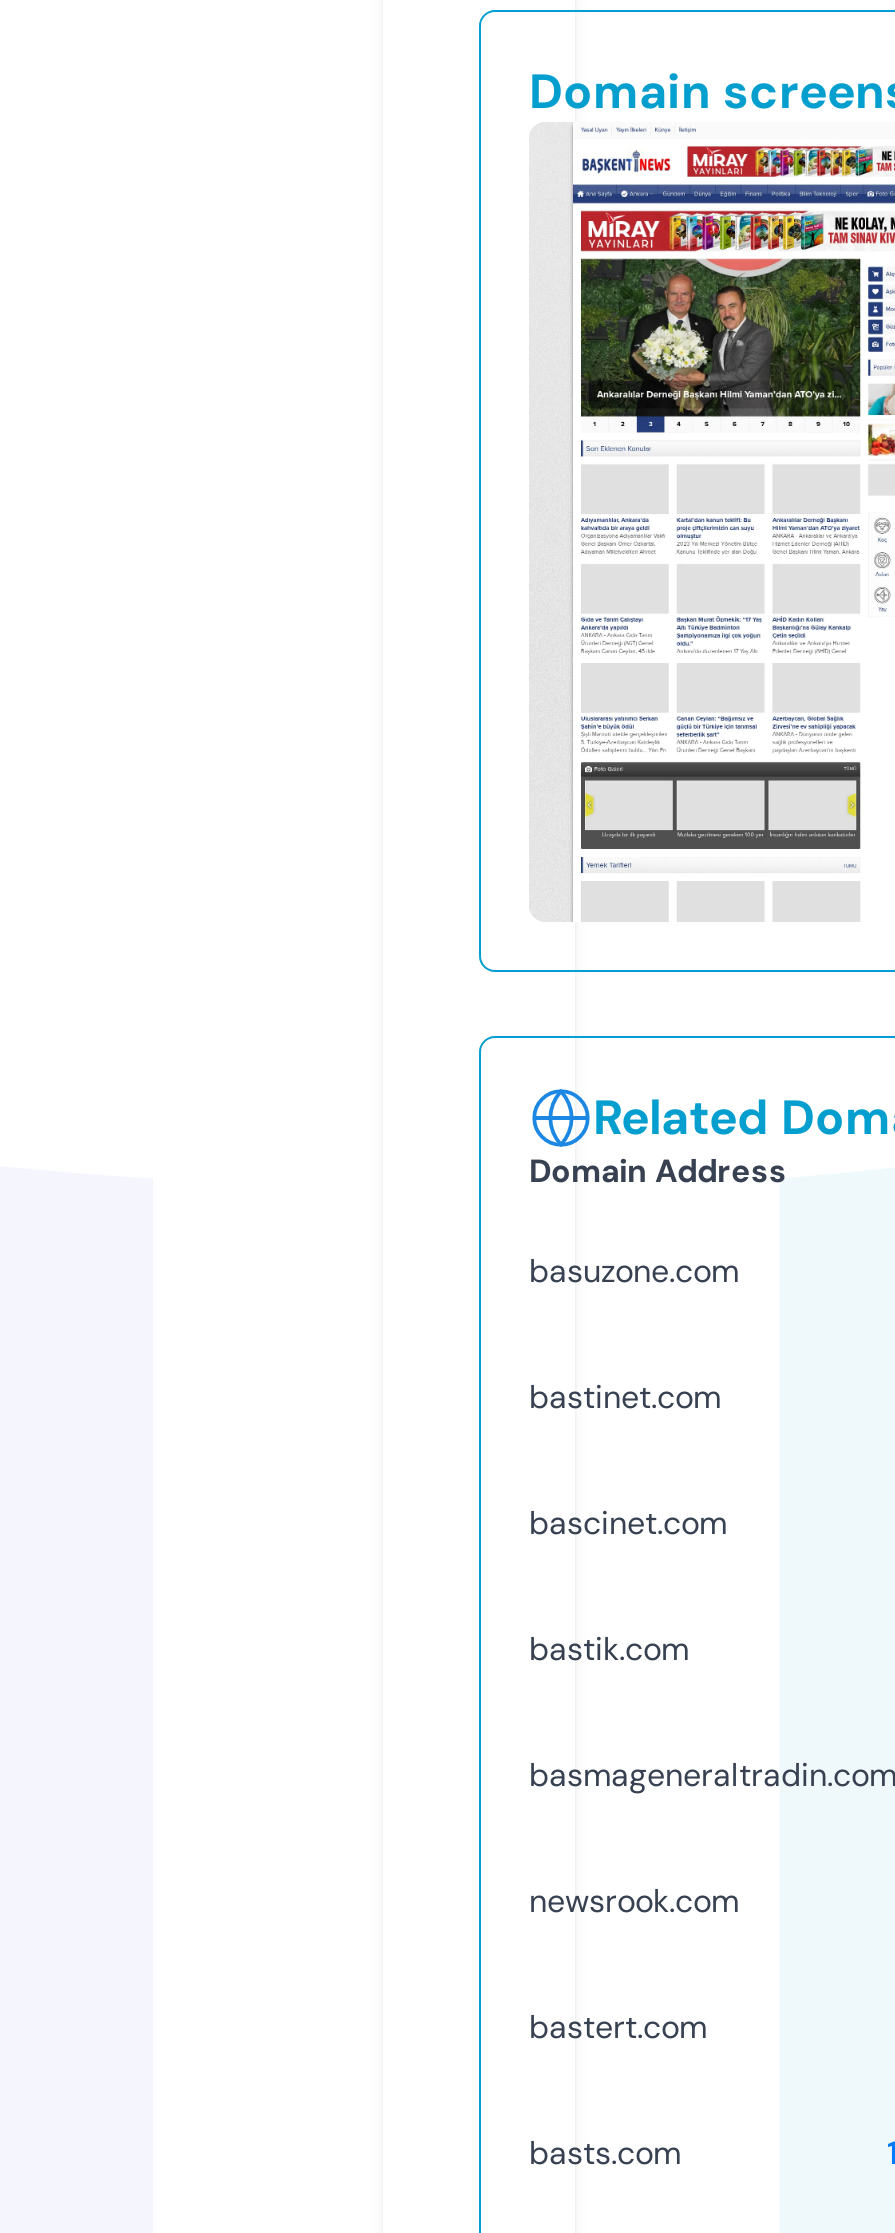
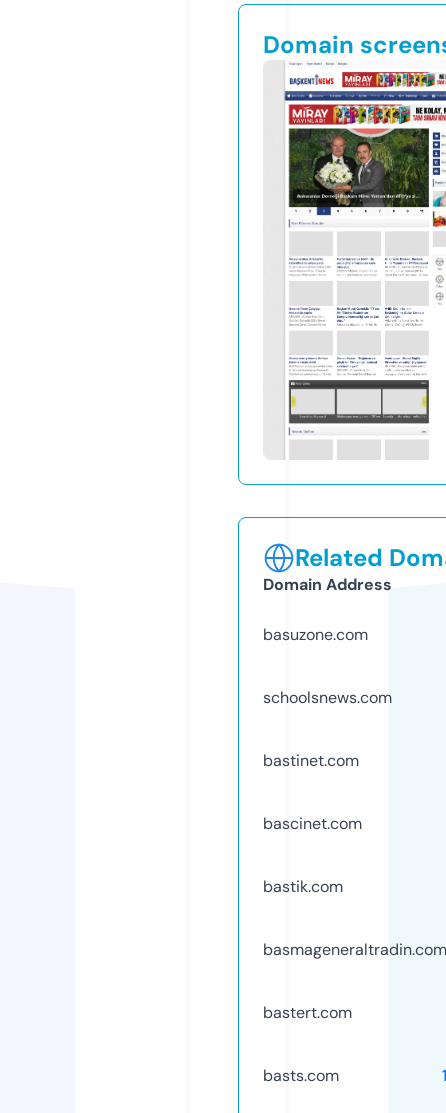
none -> [263,687,392,708] schoolsnews.com
moved [529,1376,895,1796] -> [263,750,446,960]: bastinet.com | bascinet.com | bastik.com | basmageneraltradin.com
[529,1880,739,1922] newsrook.com -> none

